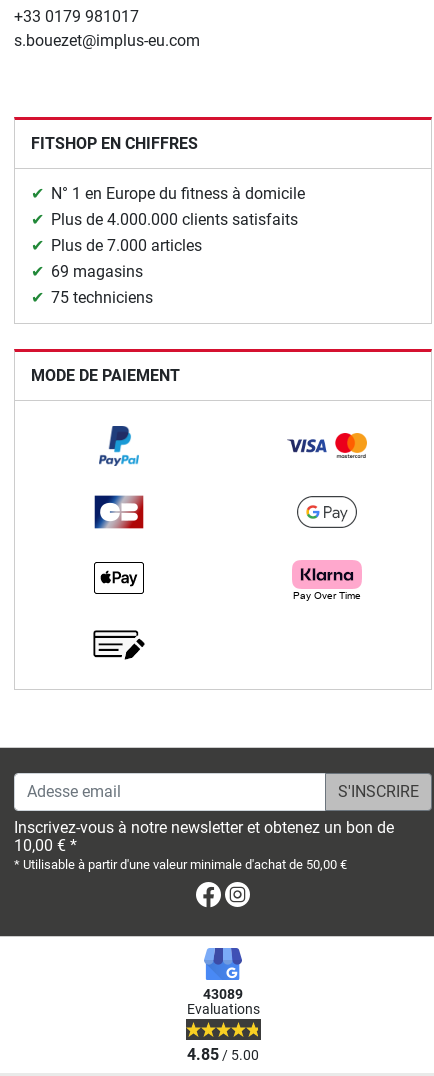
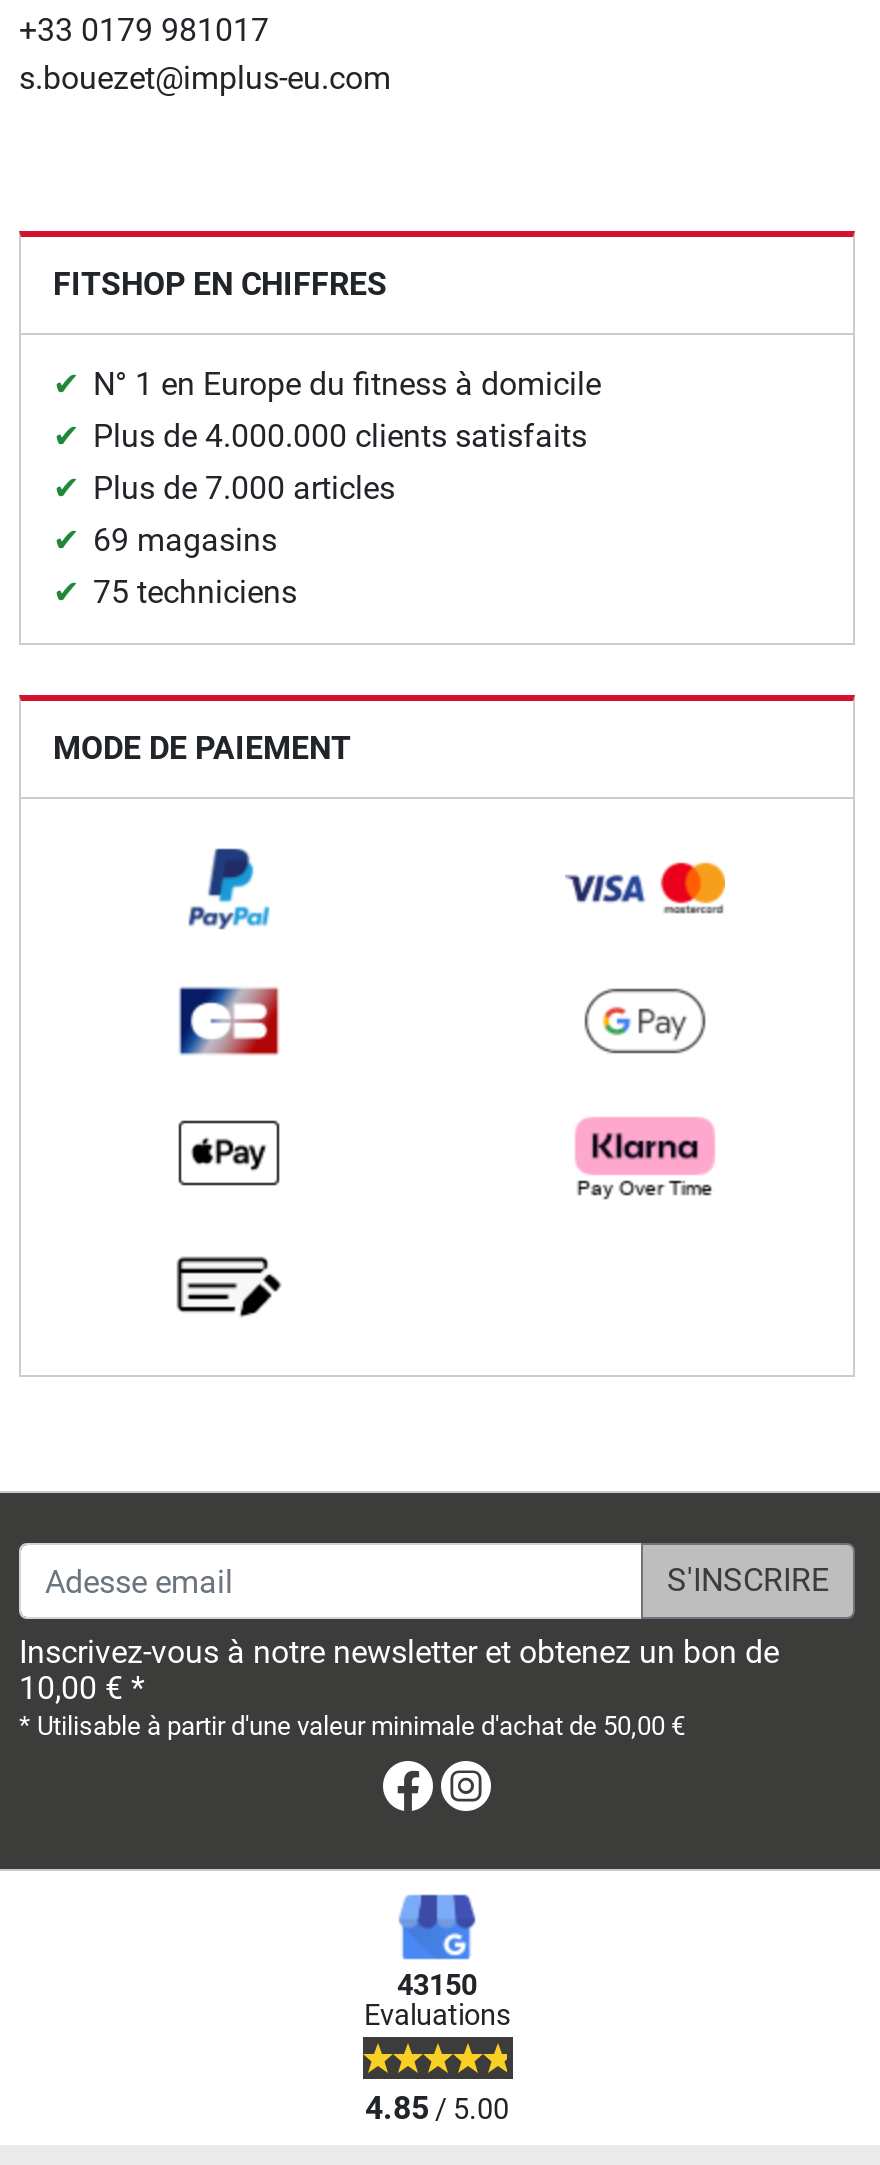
[203,986,243,1003] 43089 -> [397,1970,477,2004] 43150

